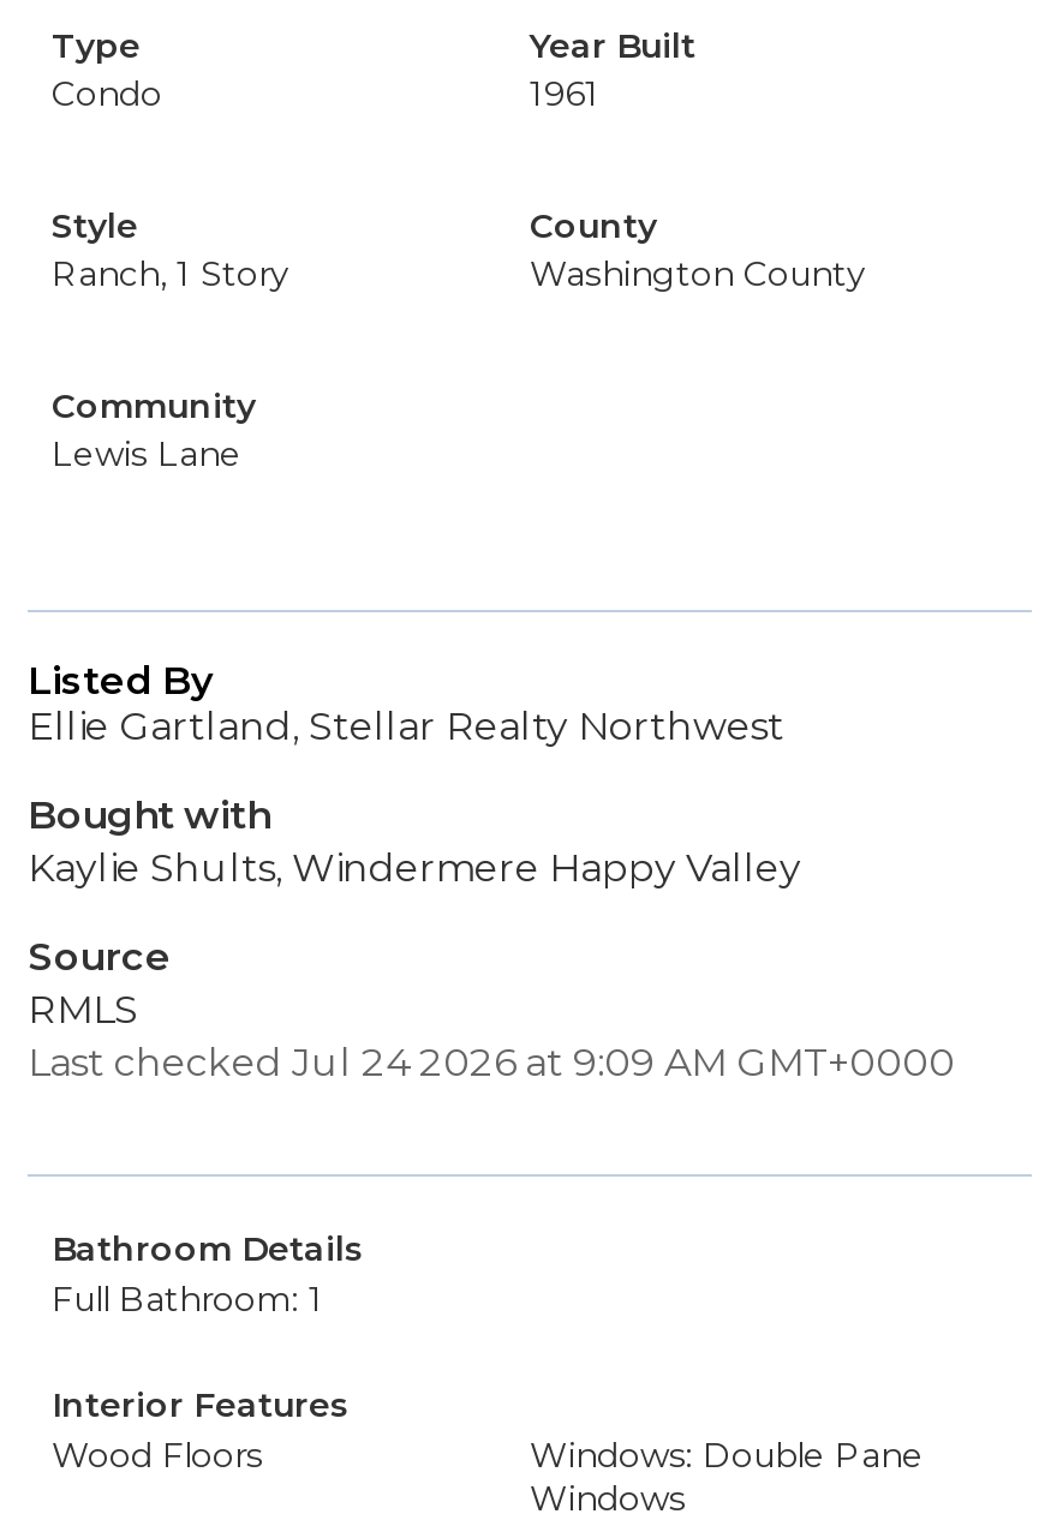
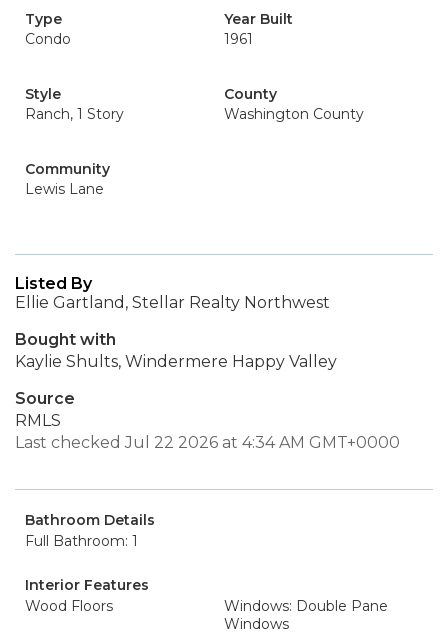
[28,1040,955,1085] Last checked Jul 24 2026 at 9:09 AM GMT+0000 -> [15,433,400,452] Last checked Jul 22 2026 at 4:34 AM GMT+0000

